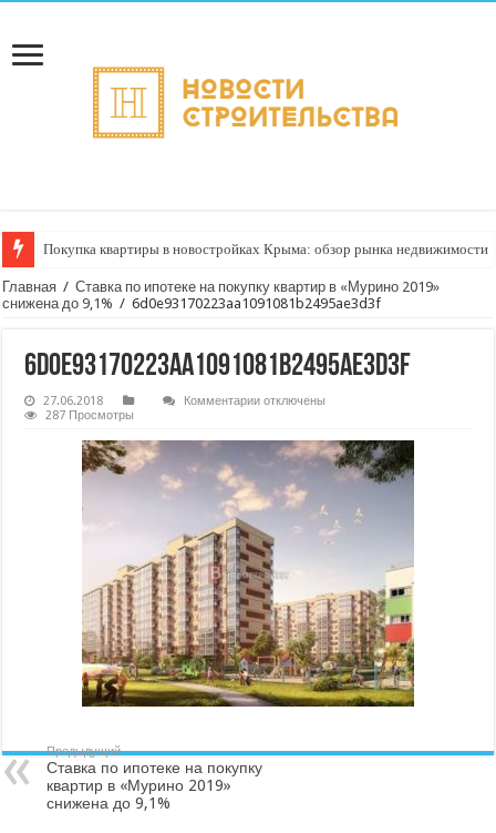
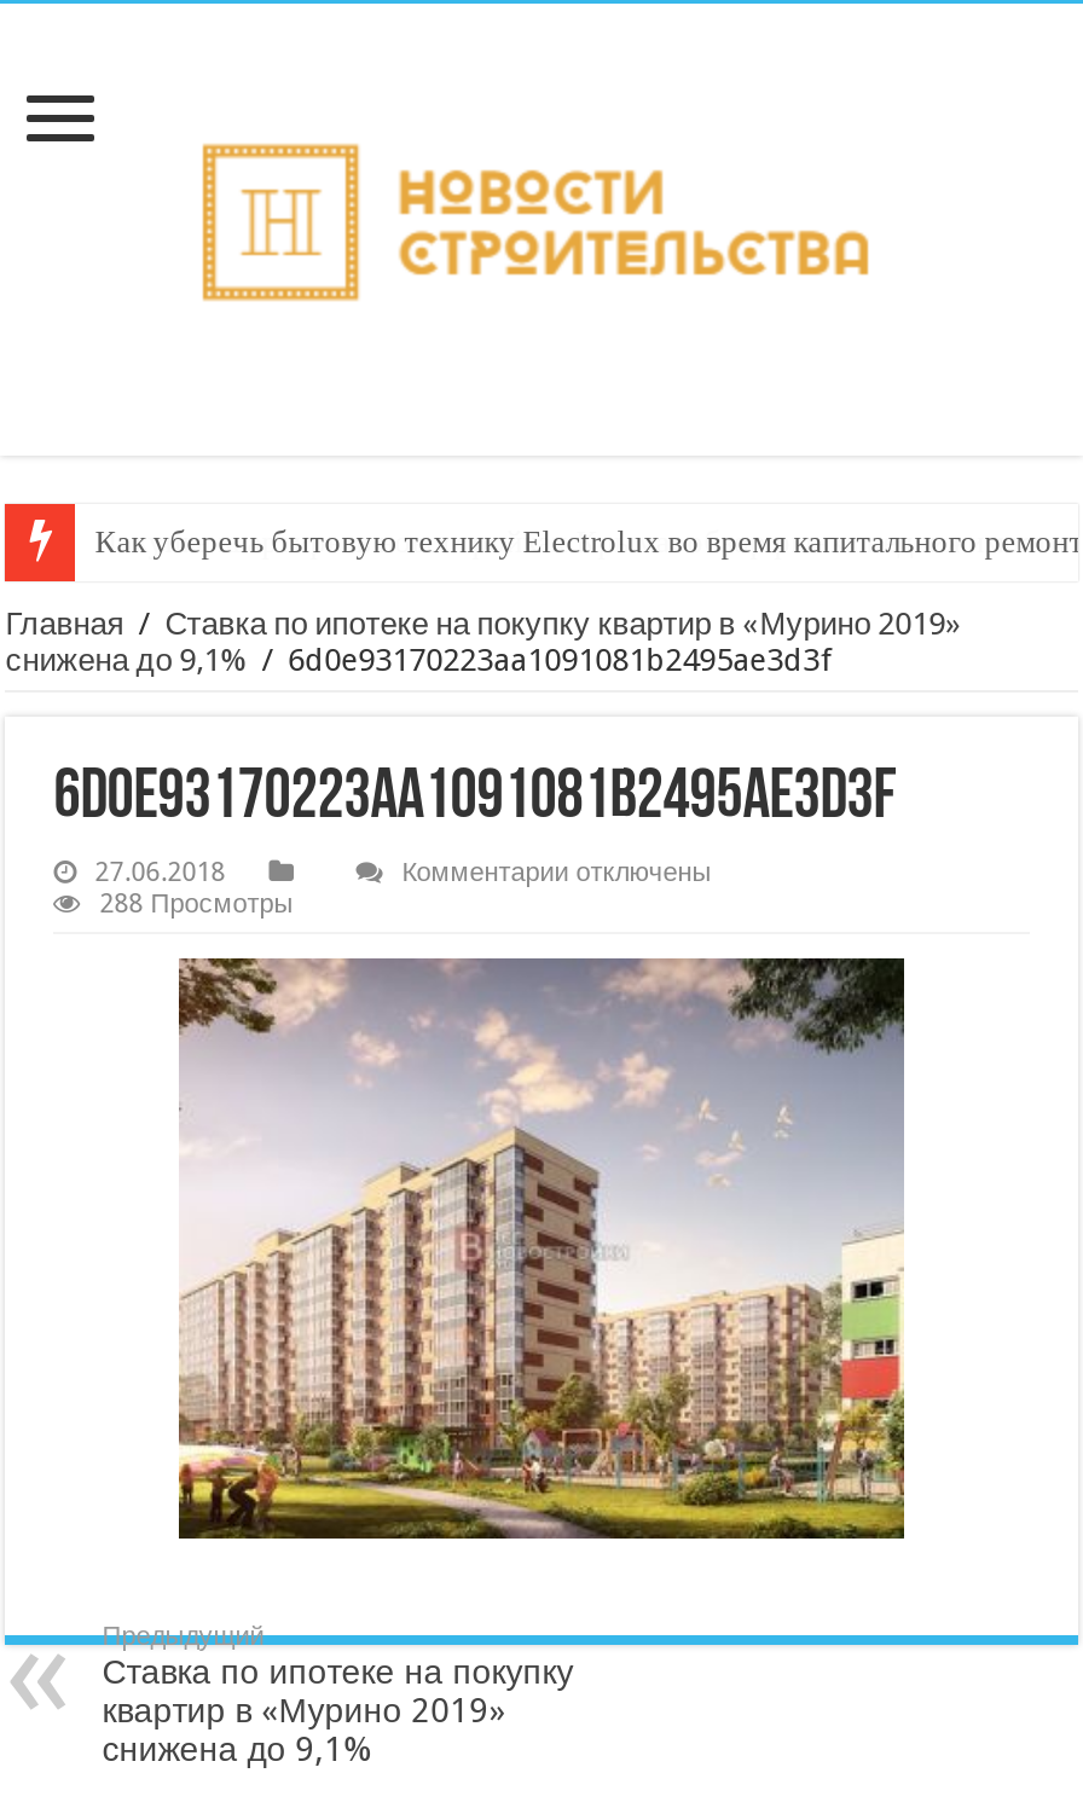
[46,408,134,423] 287 Просмотры -> [100,888,293,920] 288 Просмотры

